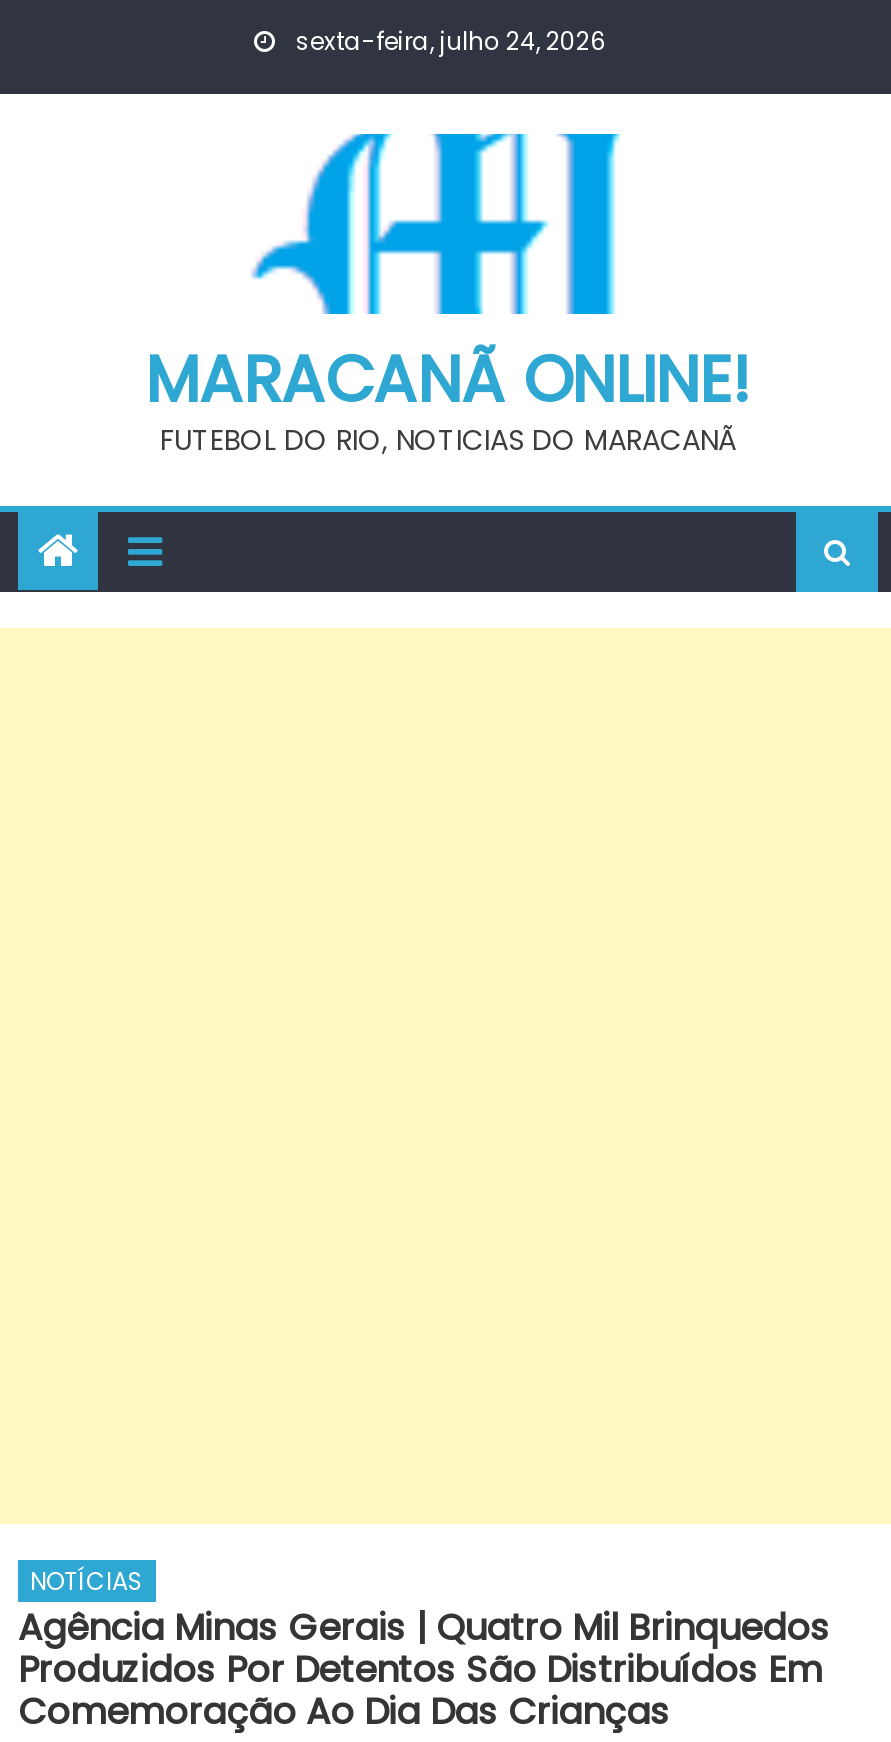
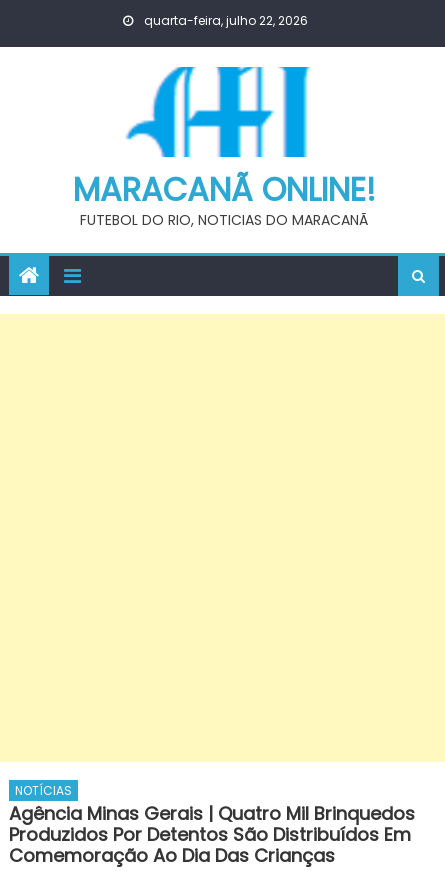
[290,24,606,58] sexta-feira, julho 24, 2026 -> [140,12,307,29] quarta-feira, julho 22, 2026

